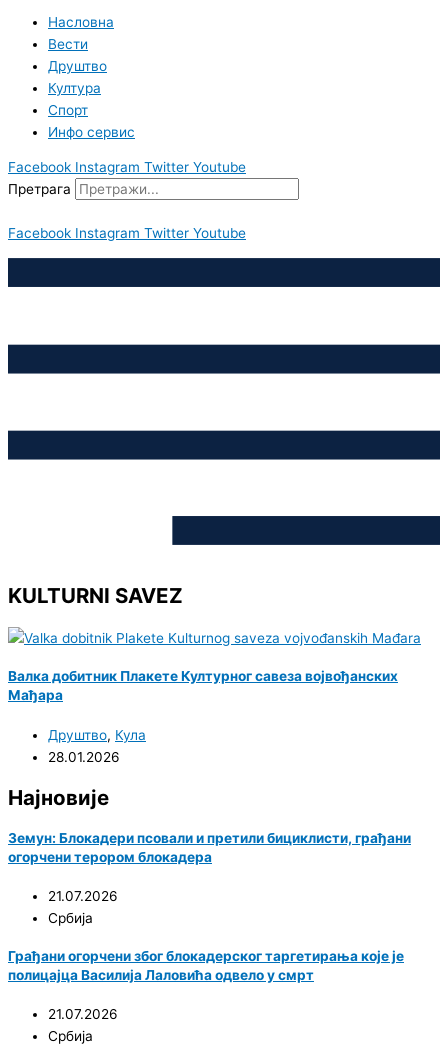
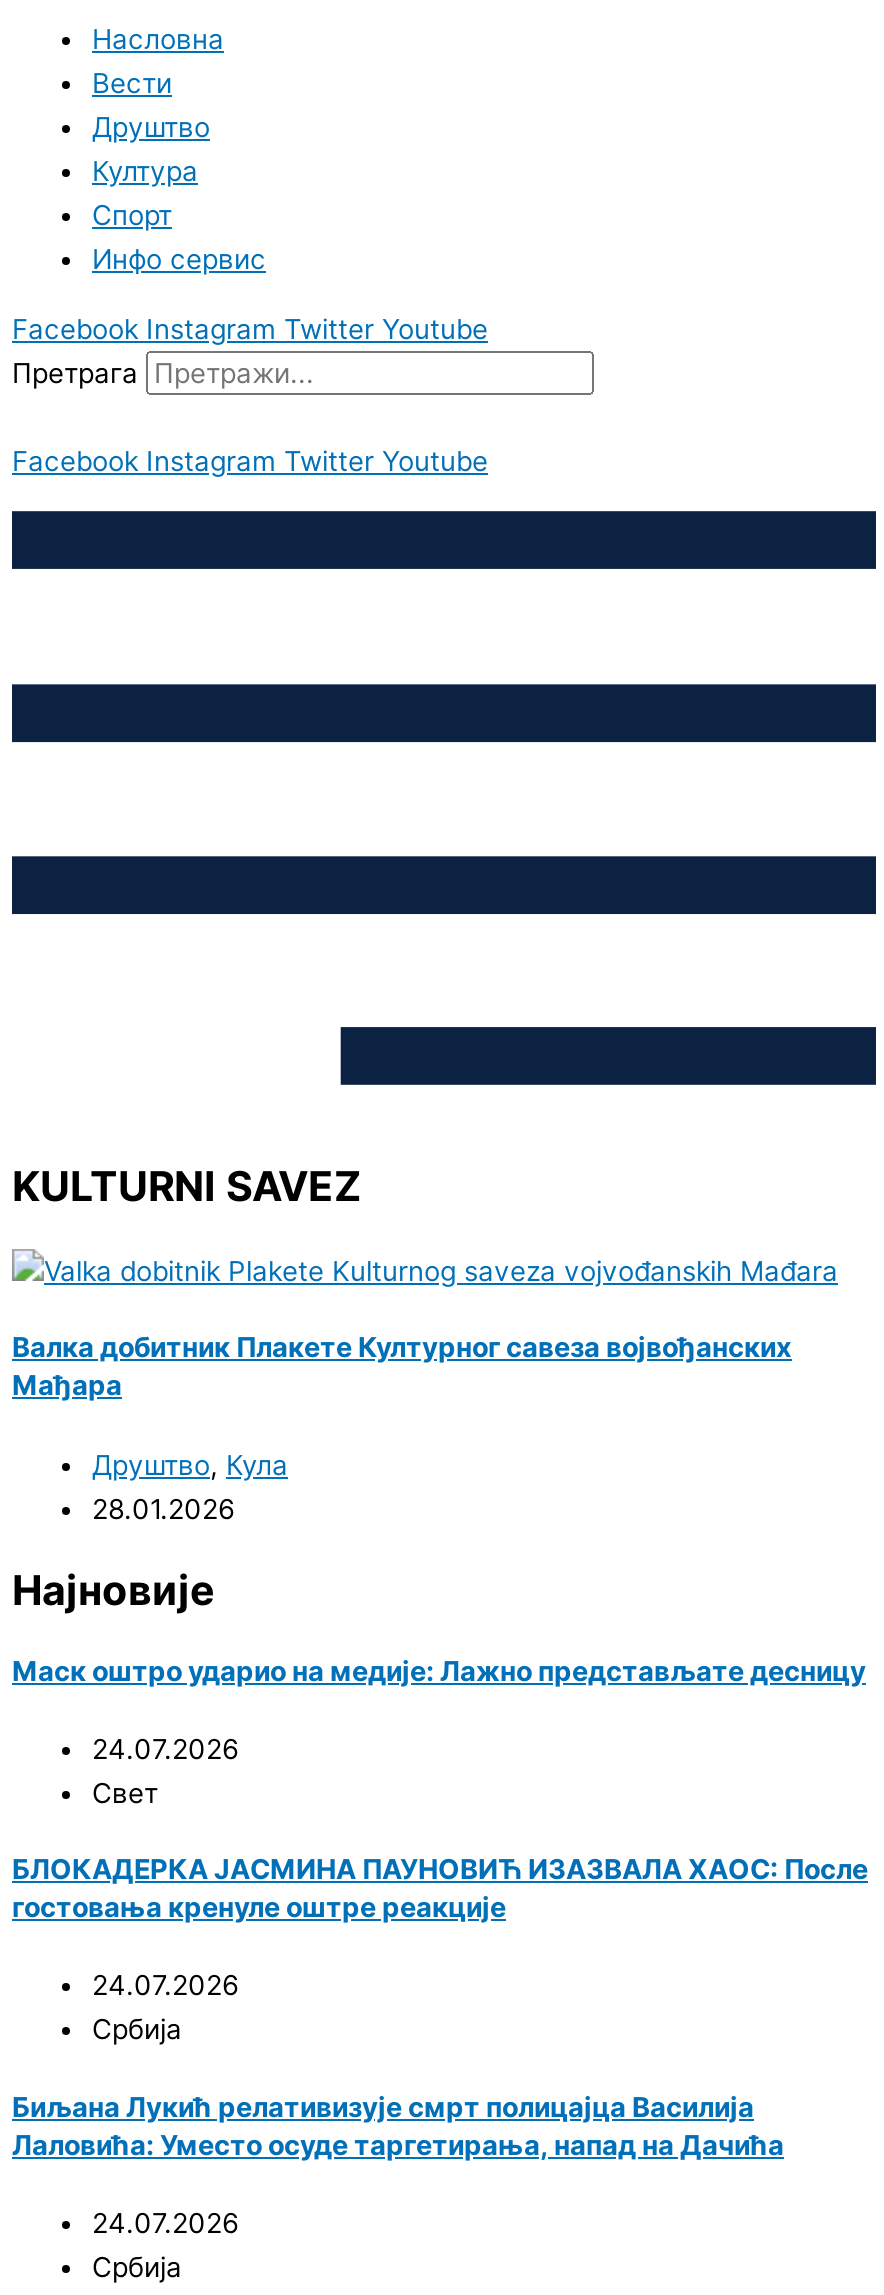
[8,830,411,904] Земун: Блокадери псовали и претили бициклисти, грађани | огорчени терором блокадера | 21.07.2026 -> [12,1655,868,2002] Маск оштро ударио на медије: Лажно представљате десницу | 24.07.2026 | Свет | БЛОКАДЕРКА ЈАСМИНА ПАУНОВИЋ ИЗАЗВАЛА ХАОС: После | гостовања кренуле оштре реакције | 24.07.2026
[8,948,404,983] Грађани огорчени због блокадерског таргетирања које је | полицајца Василија Лаловића одвело у смрт -> [12,2090,784,2160] Биљана Лукић релативизује смрт полицајца Василија | Лаловића: Уместо осуде таргетирања, напад на Дачића
[48,1006,118,1022] 21.07.2026 -> [92,2206,240,2238] 24.07.2026

